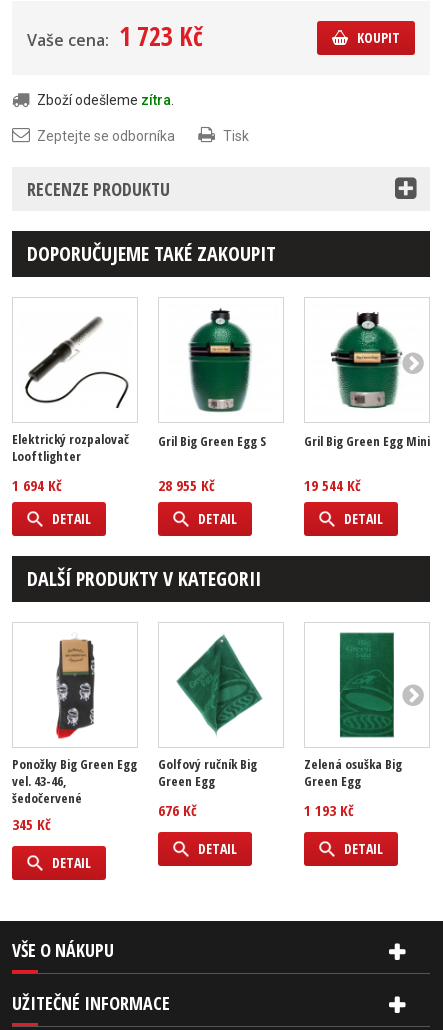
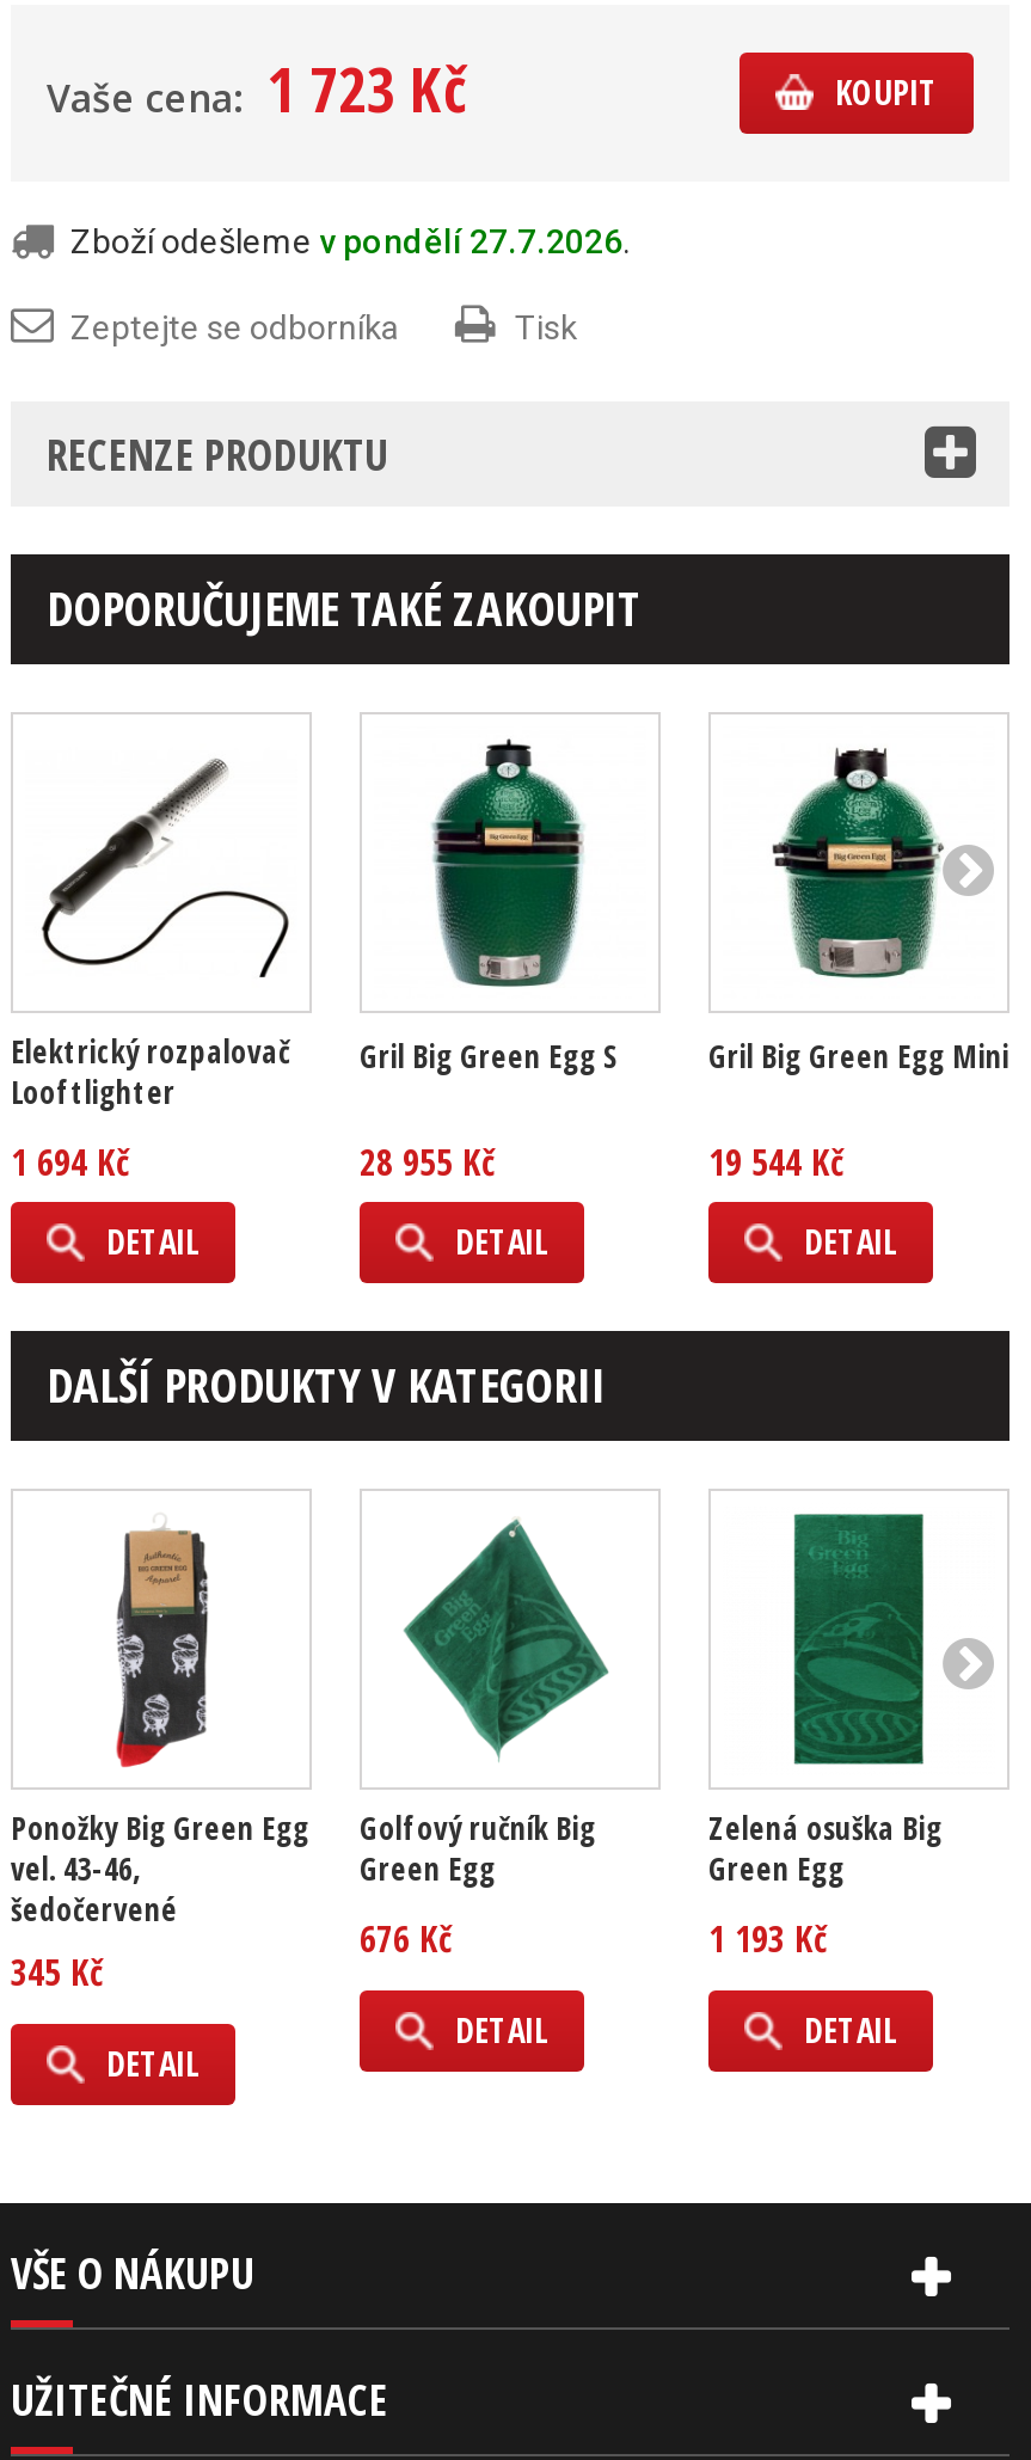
[37,91,174,107] Zboží odešleme zítra. -> [70,221,630,259] Zboží odešleme v pondělí 27.7.2026.

